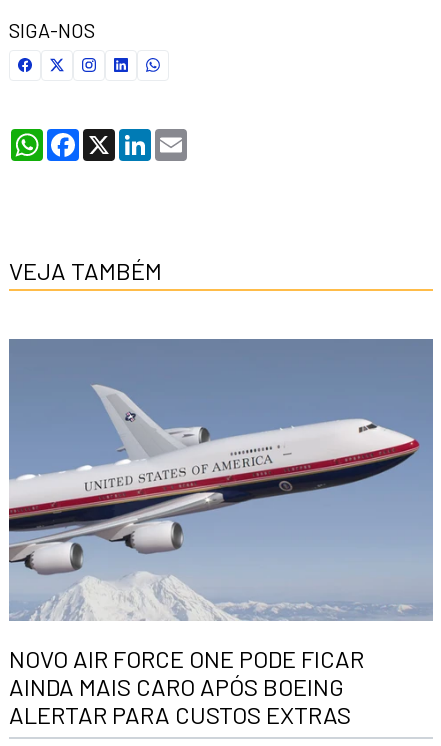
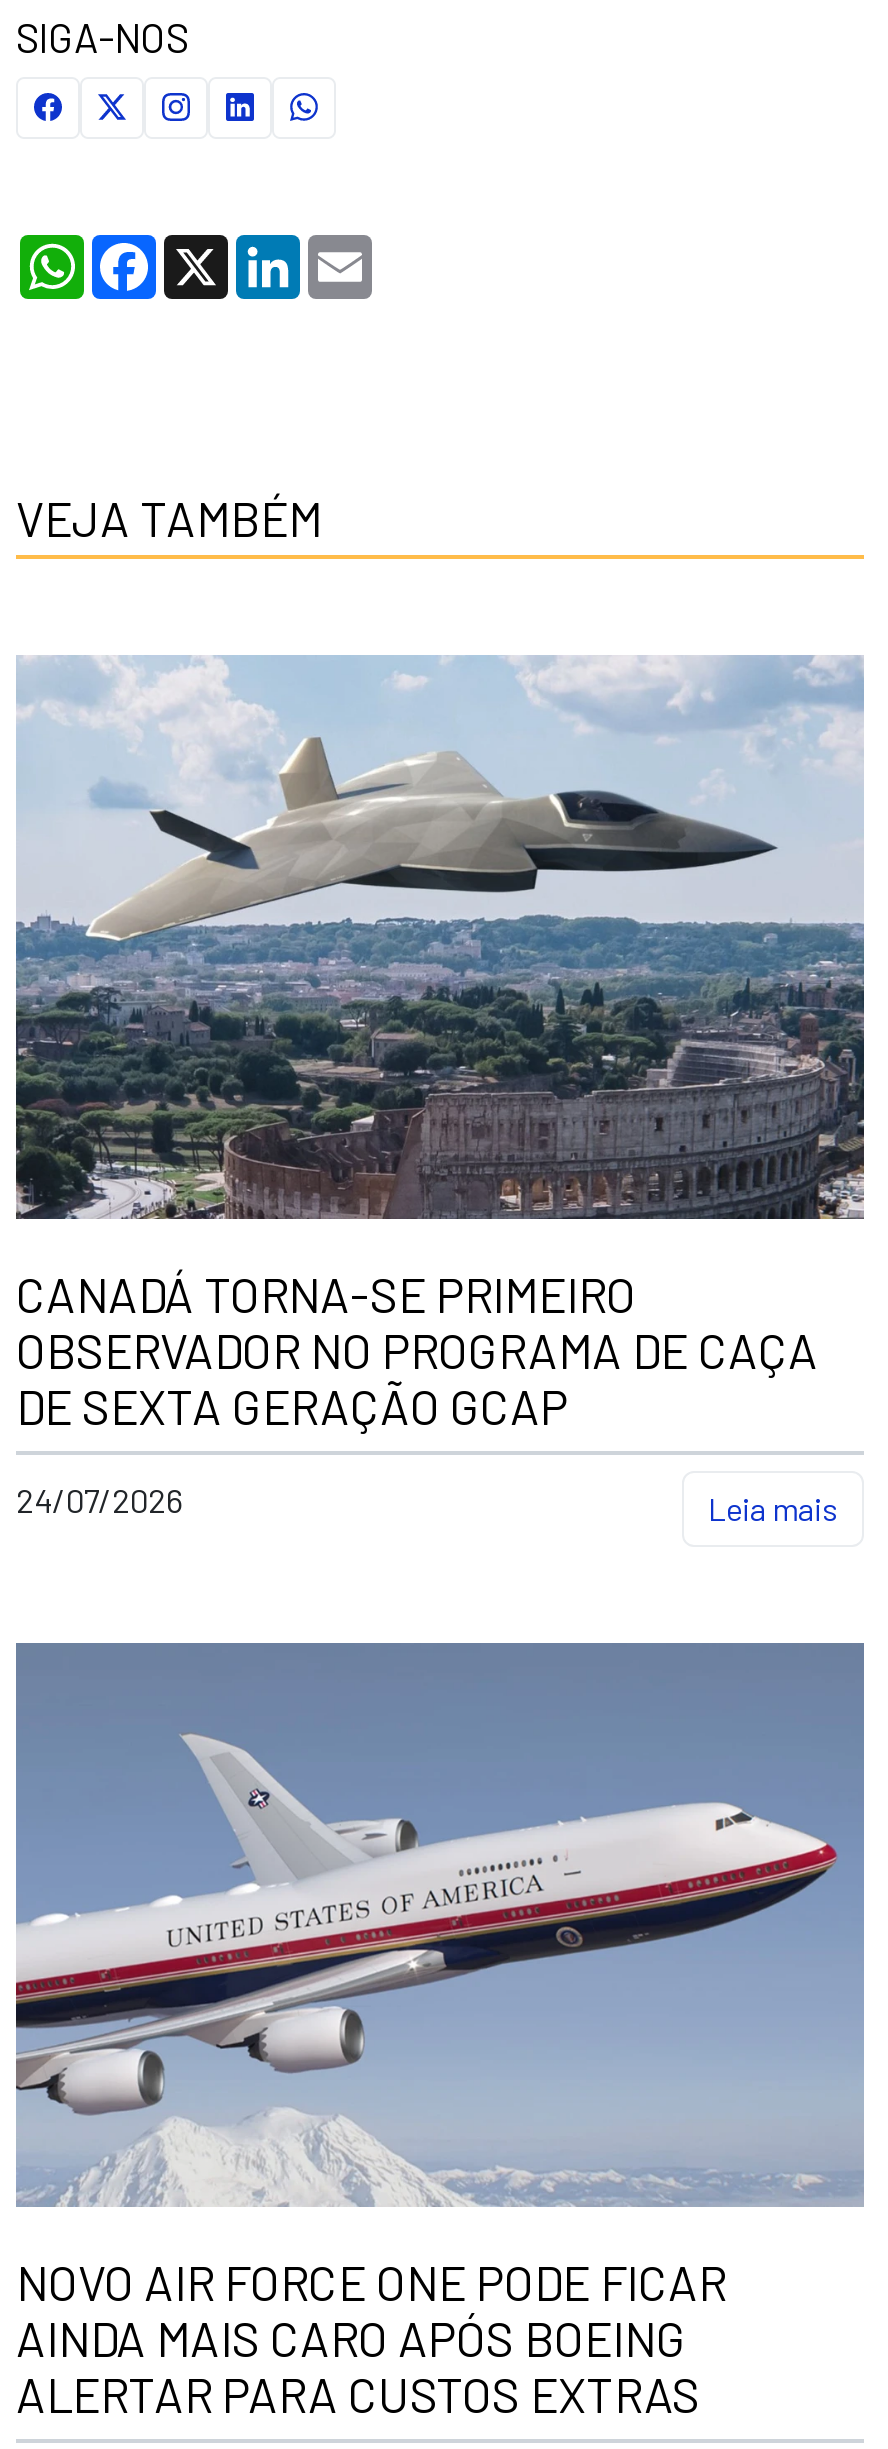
none -> [14,657,866,1527] [image] | CANADÁ TORNA-SE PRIMEIRO | OBSERVADOR NO PROGRAMA DE CAÇA | DE SEXTA GERAÇÃO GCAP | 24/07/2026 | Leia mais

